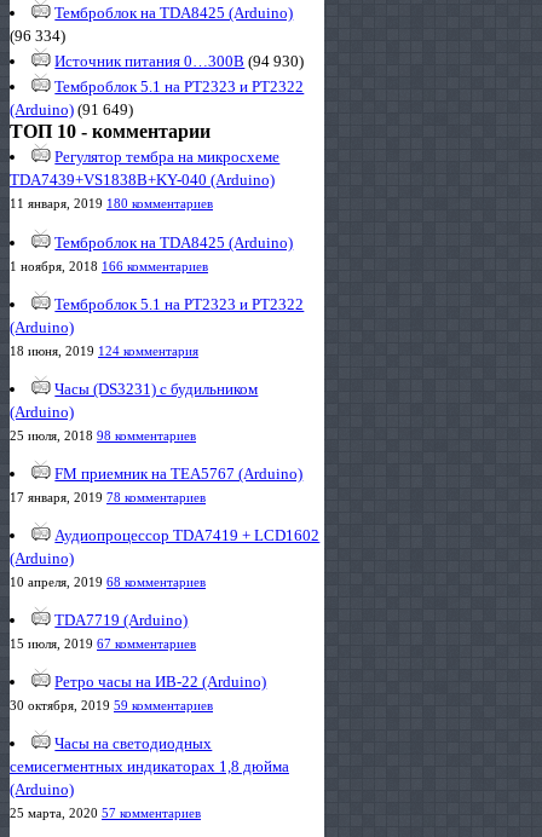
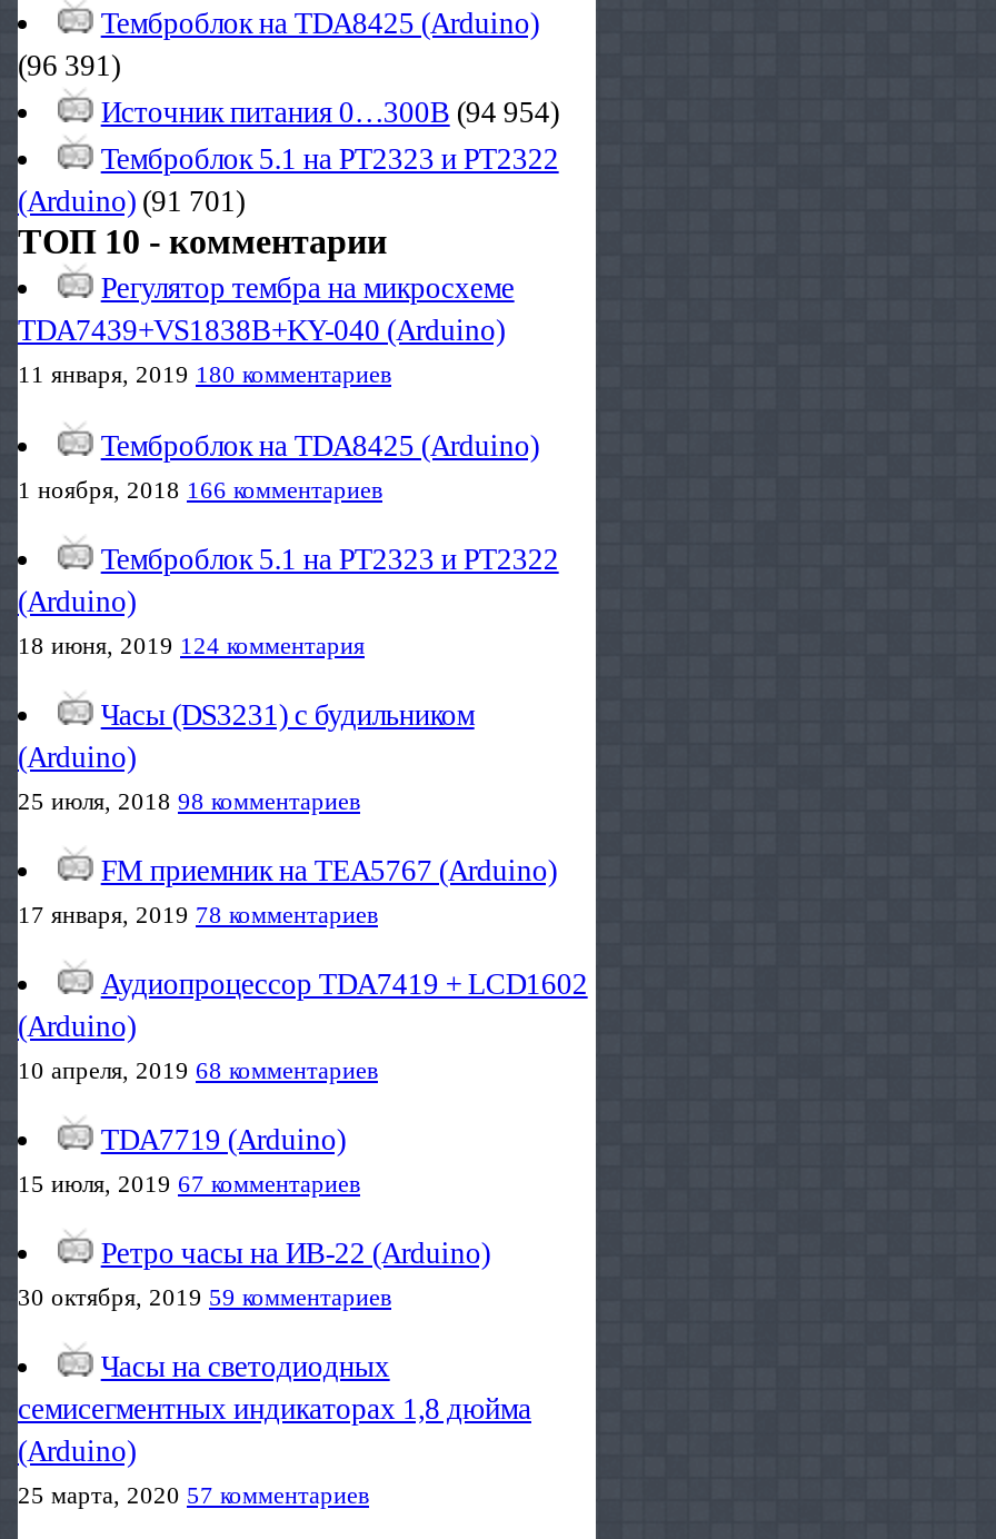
[10,27,65,45] (96 334) -> [18,50,120,83] (96 391)
[55,52,304,71] Источник питания 0…300В (94 930) -> [101,97,559,130] Источник питания 0…300В (94 954)
[10,101,133,119] (Arduino) (91 649) -> [18,185,245,219] (Arduino) (91 701)

